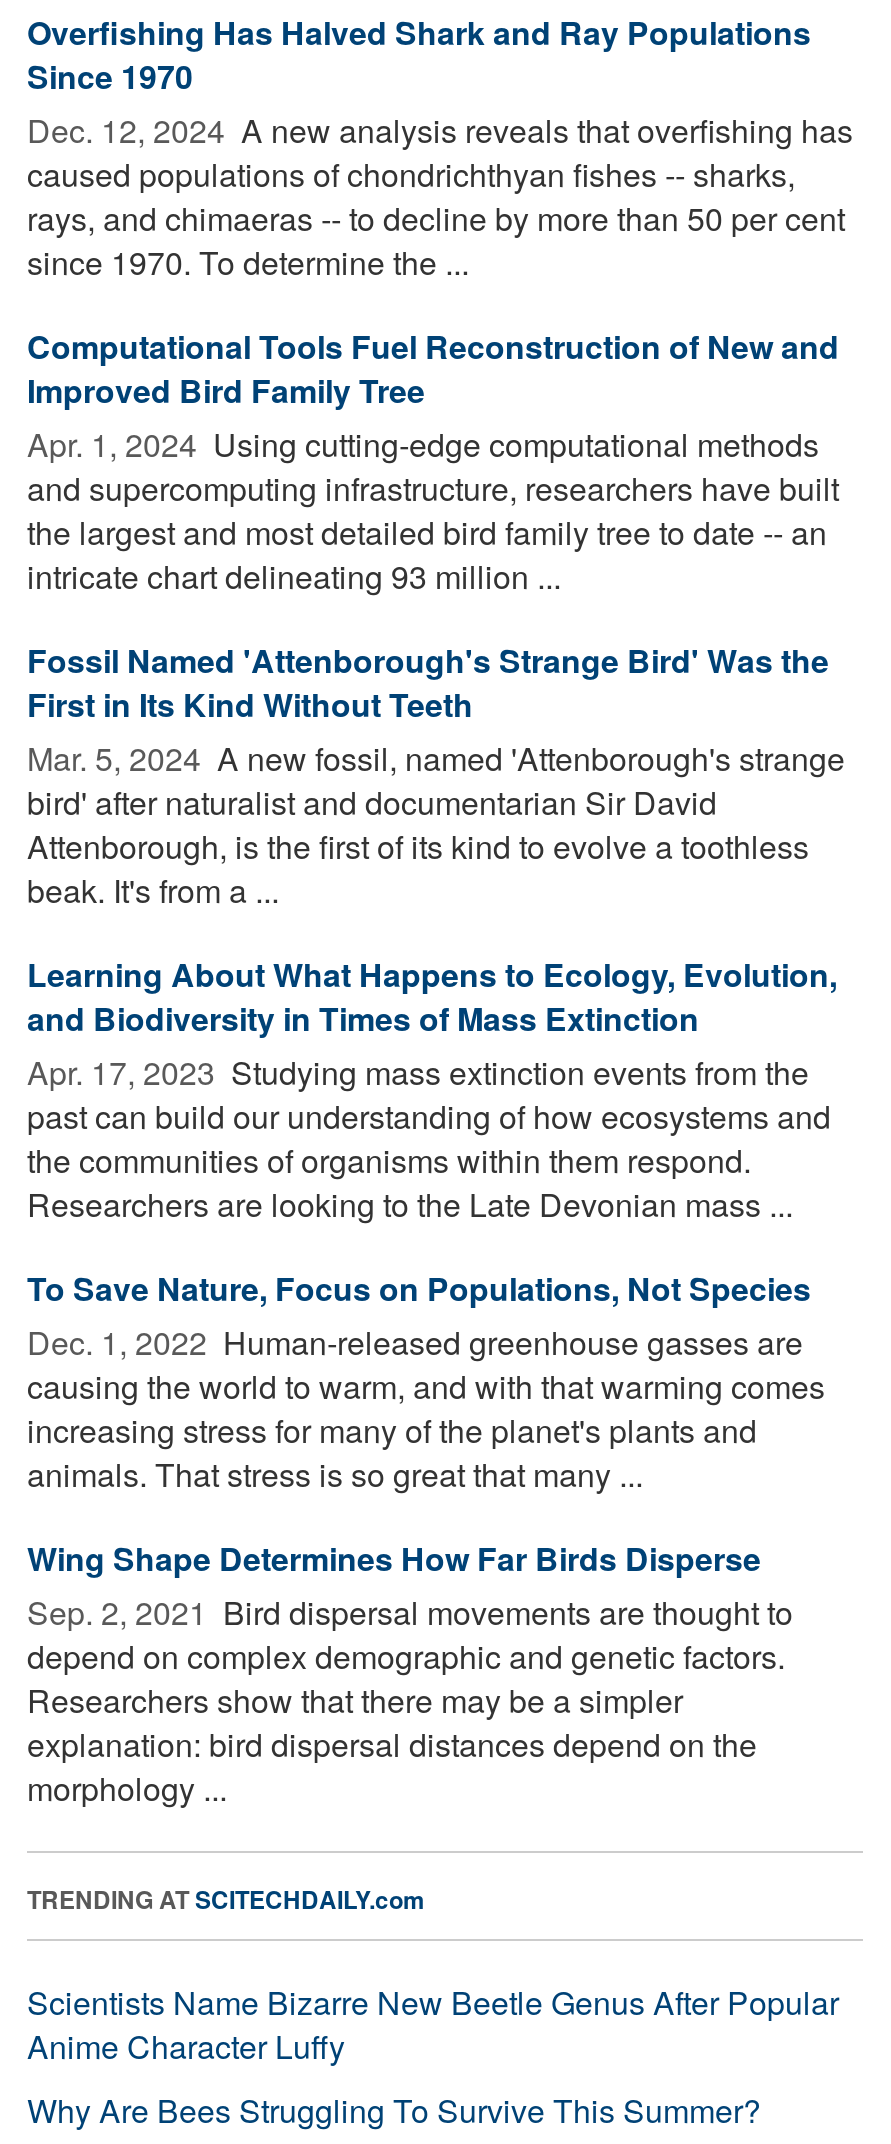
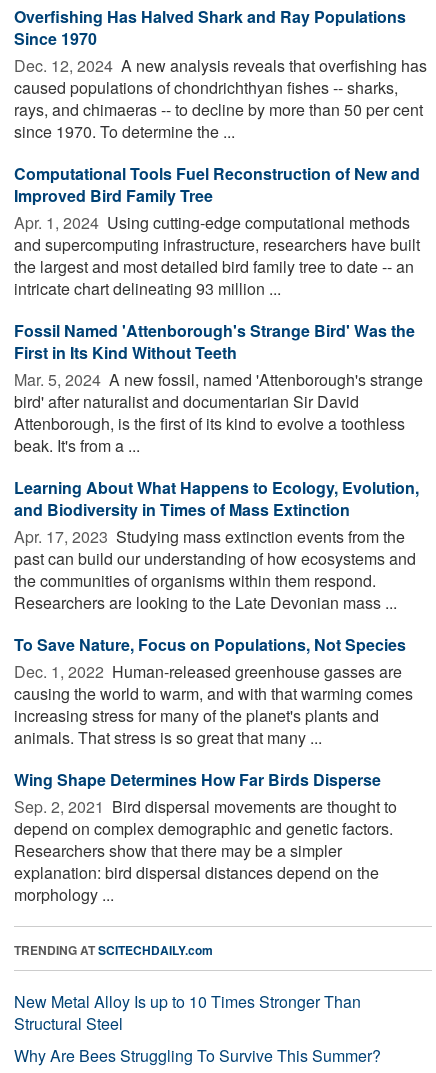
[27,1979,839,2069] Scientists Name Bizarre New Beetle Genus After Popular | Anime Character Luffy -> [14,990,361,1035] New Metal Alloy Is up to 10 Times Stronger Than | Structural Steel

